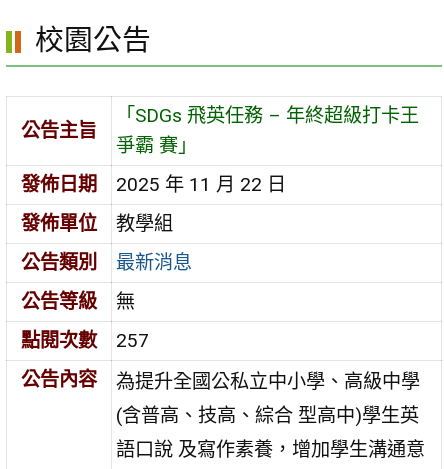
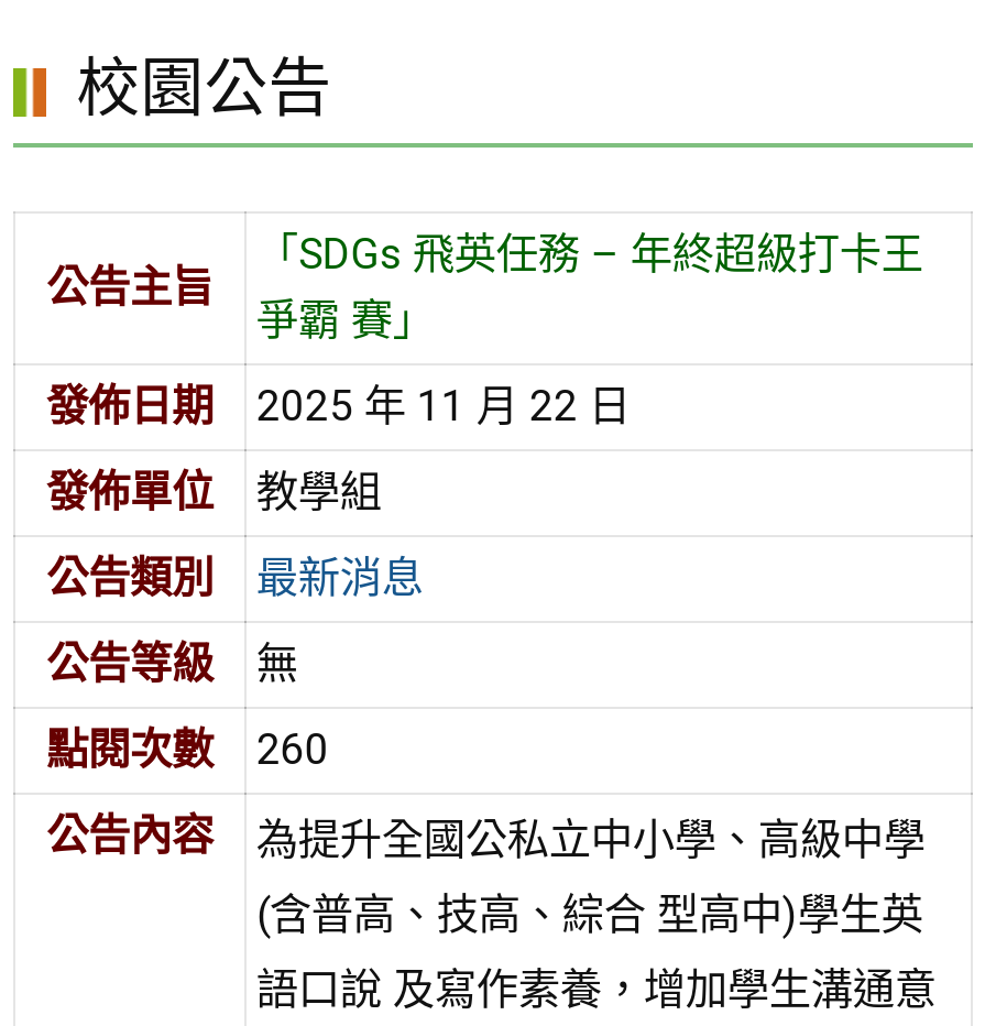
[21,329,149,352] 點閱次數 257 -> [46,724,329,775] 點閱次數 260

